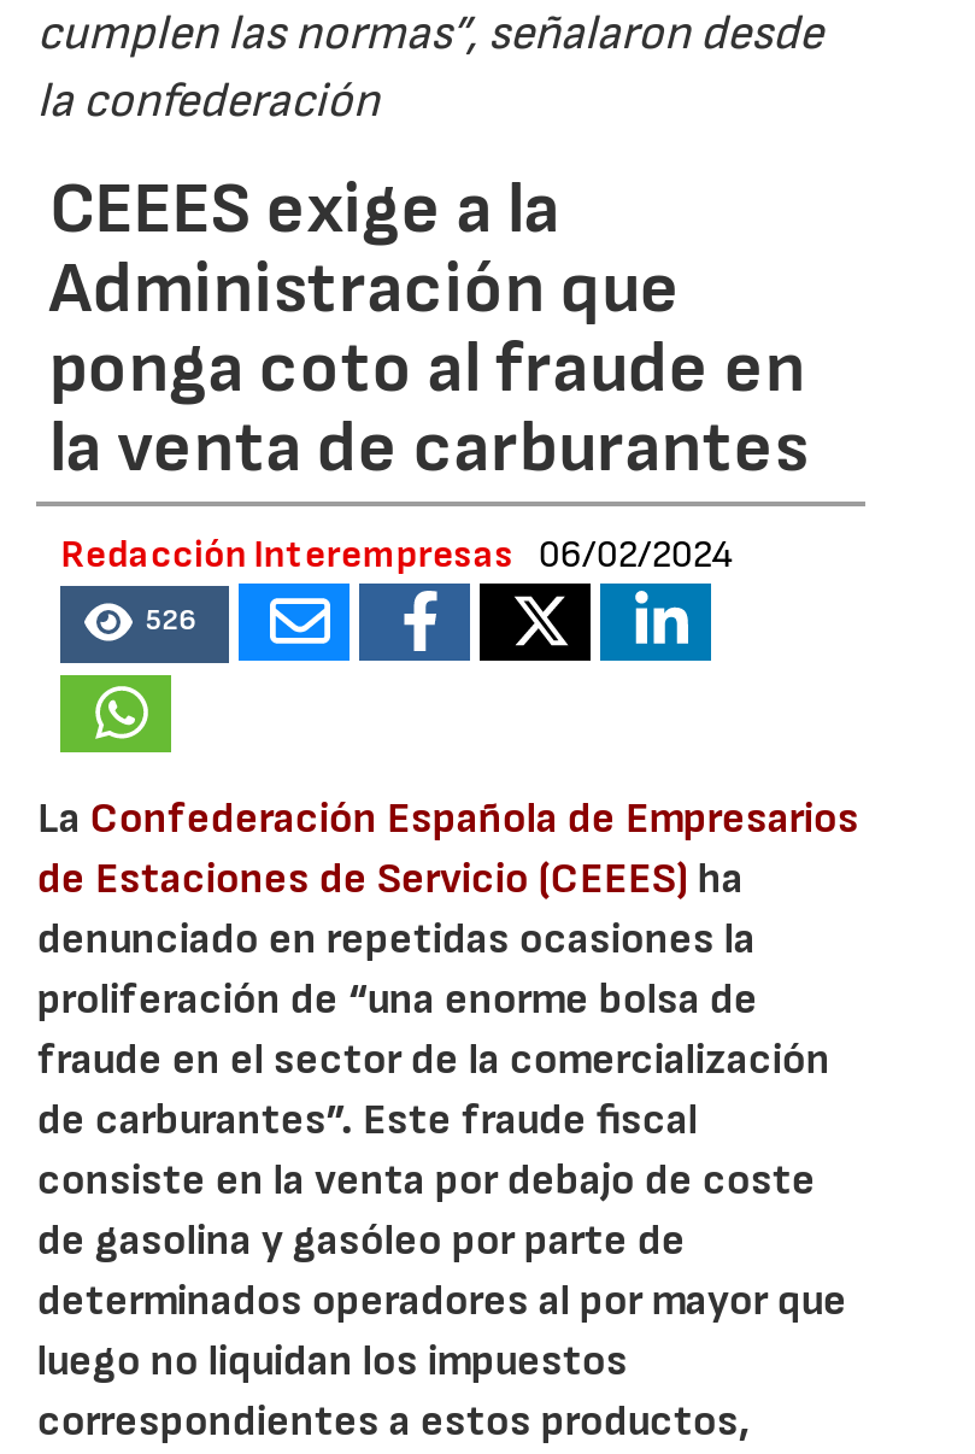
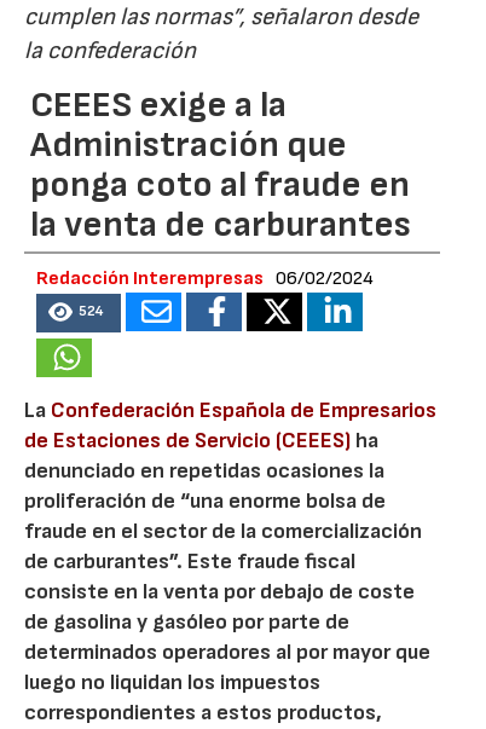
[146,603,196,639] 526 -> [79,302,104,320] 524

